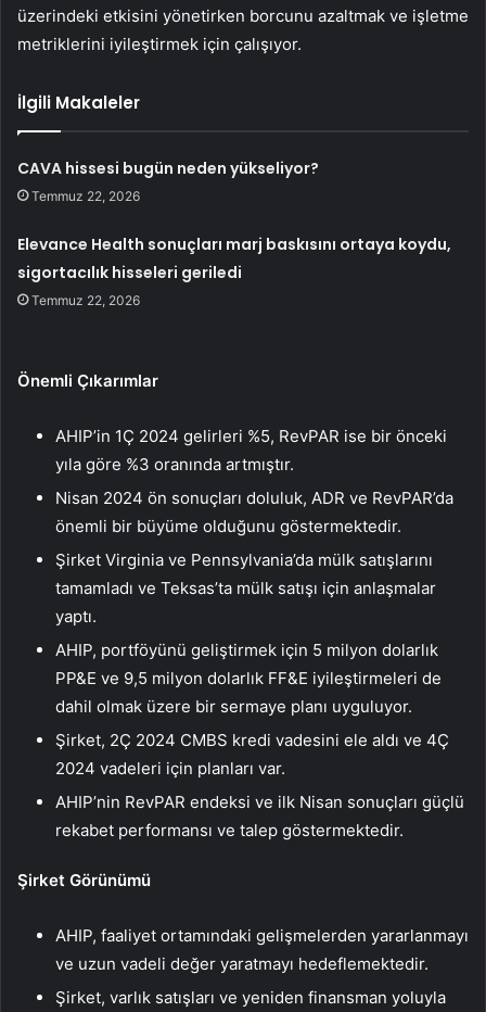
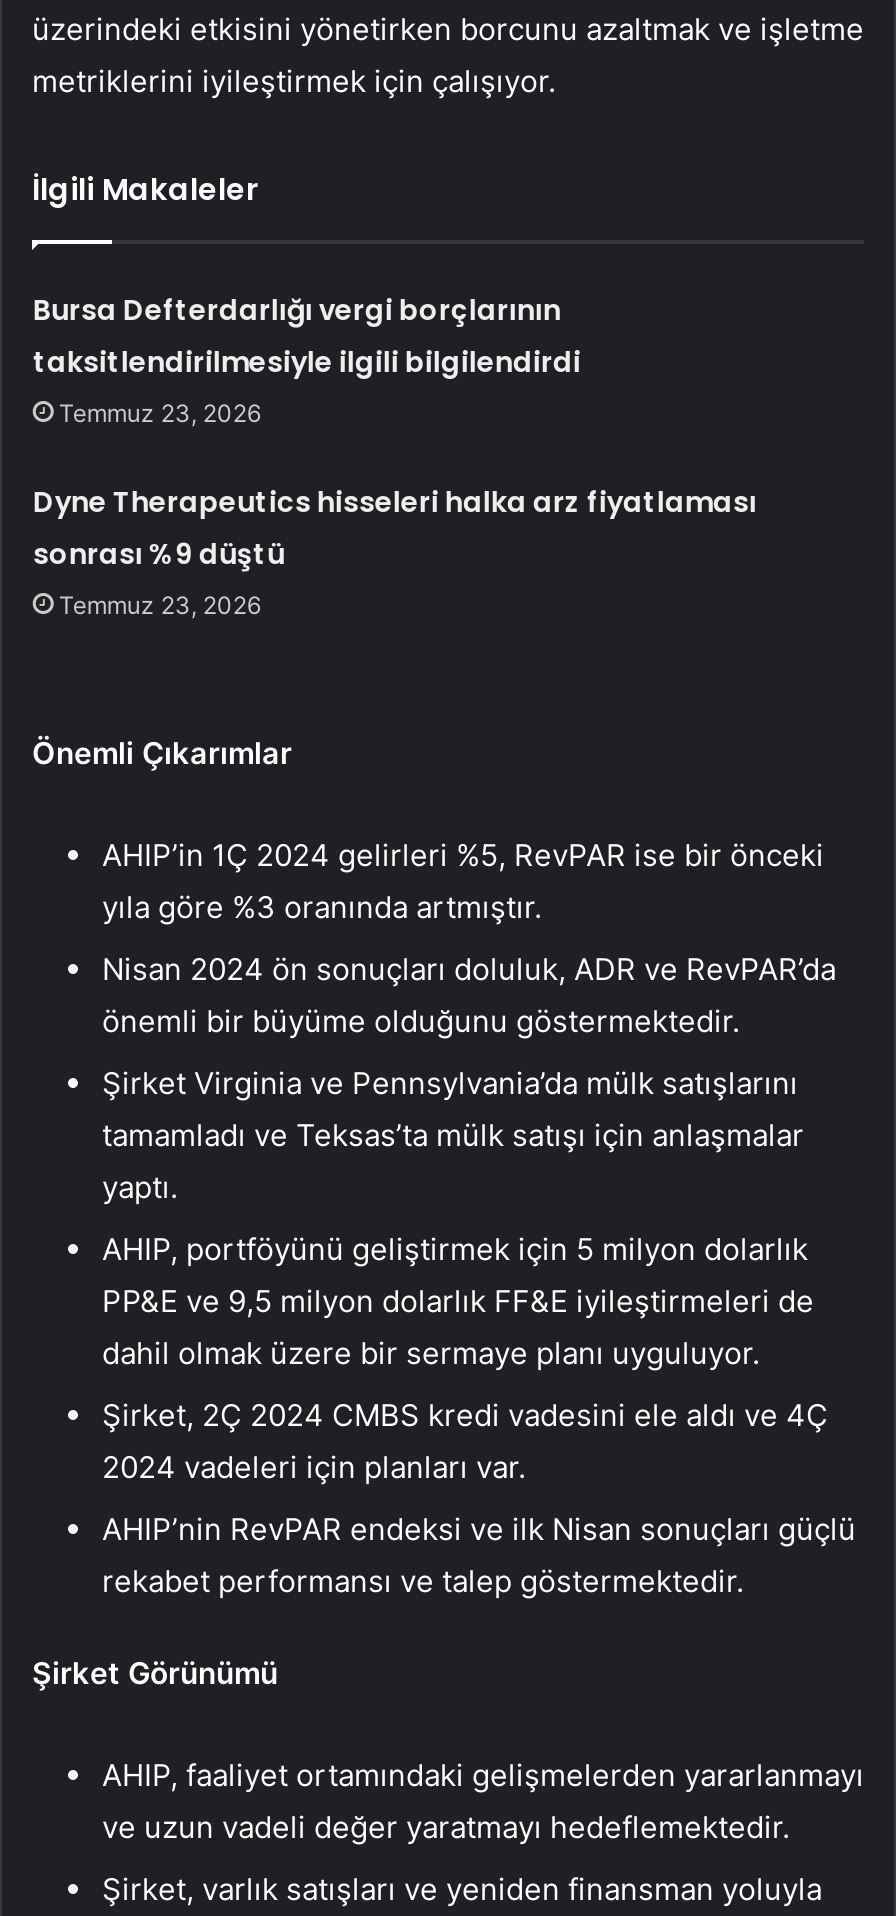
[18,158,319,204] CAVA hissesi bugün neden yükseliyor? | Temmuz 22, 2026 -> [33,290,581,428] Bursa Defterdarlığı vergi borçlarının | taksitlendirilmesiyle ilgili bilgilendirdi | Temmuz 23, 2026
[18,234,452,308] Elevance Health sonuçları marj baskısını ortaya koydu, | sigortacılık hisseleri geriledi | Temmuz 22, 2026 -> [33,482,757,620] Dyne Therapeutics hisseleri halka arz fiyatlaması | sonrası %9 düştü | Temmuz 23, 2026

